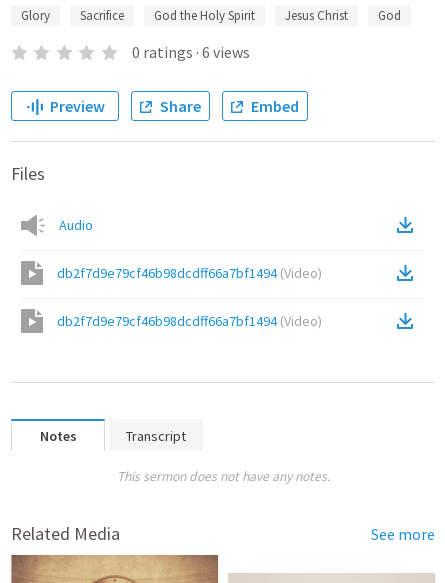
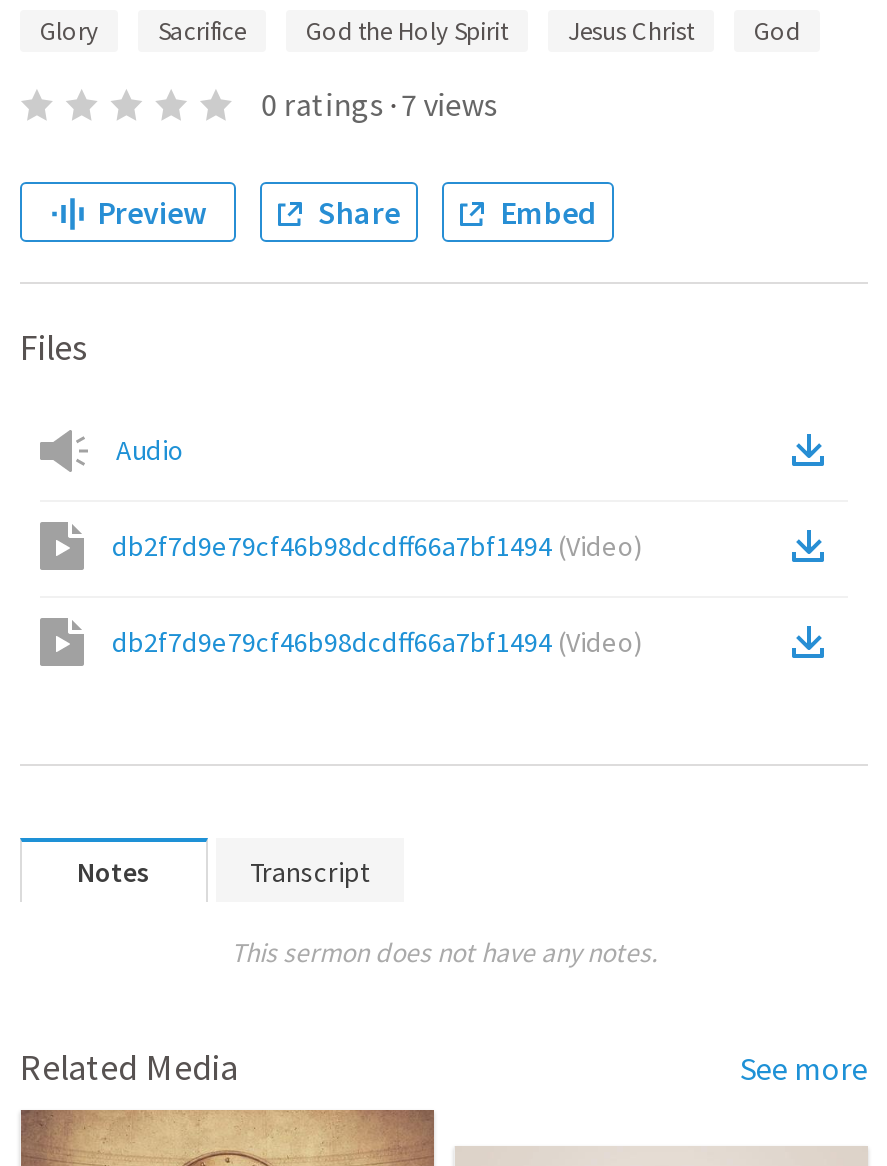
[132,42,250,62] 0 ratings · 6 views -> [261,84,497,124] 0 ratings · 7 views

